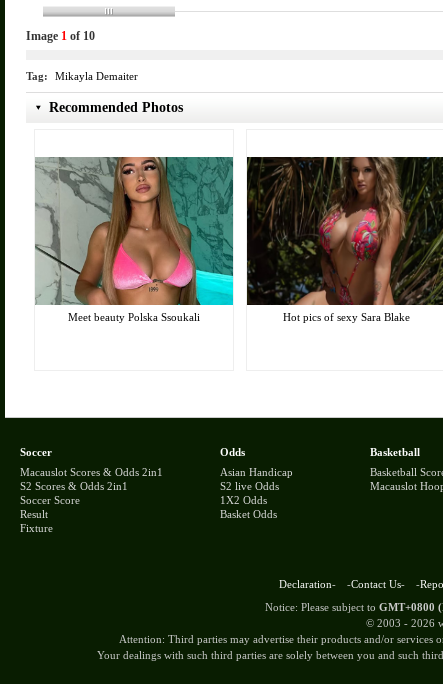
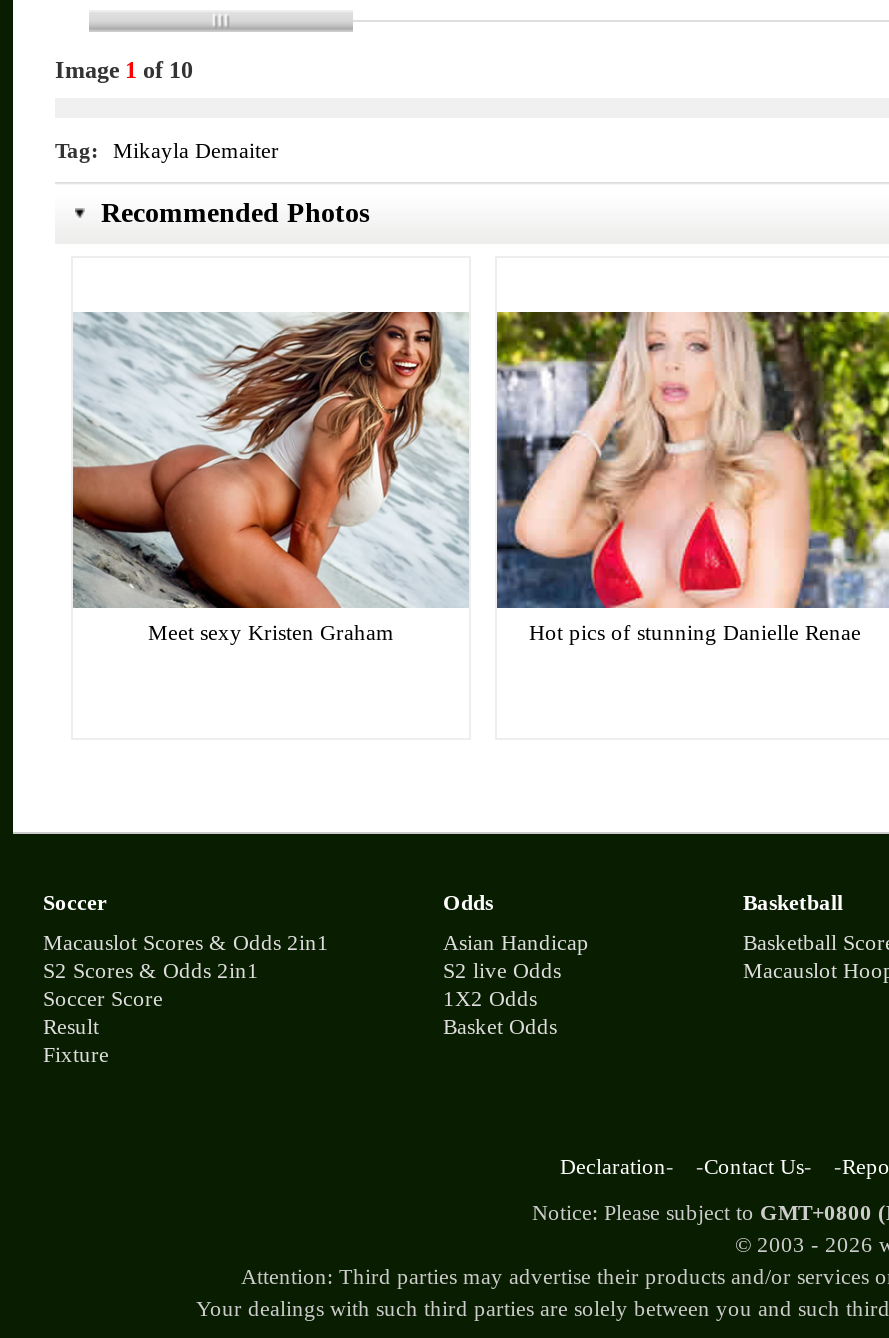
[35,156,234,323] [image] | Meet beauty Polska Ssoukali -> [71,310,469,644] [image] | Meet sexy Kristen Graham
[246,156,440,323] [image] | Hot pics of sexy Sara Blake -> [495,310,883,644] [image] | Hot pics of stunning Danielle Renae

